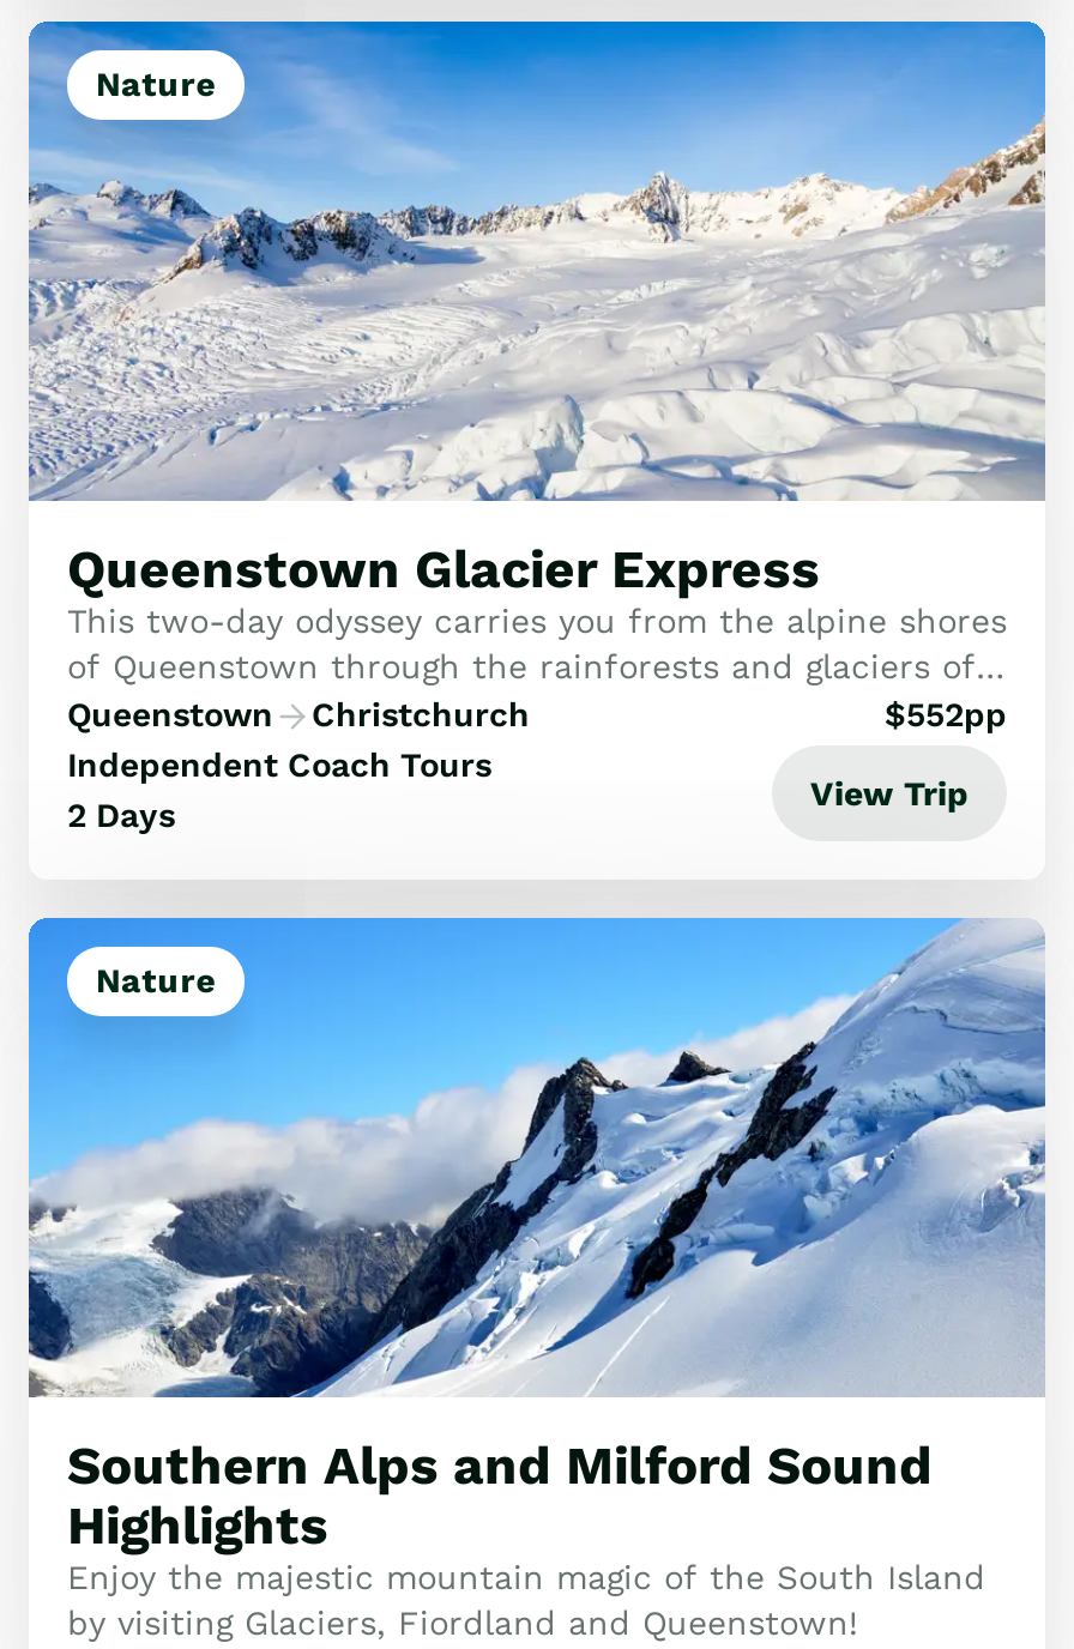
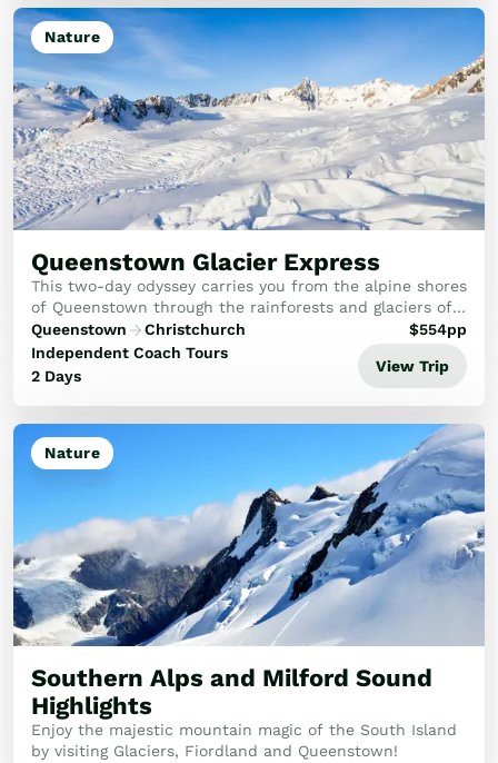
[885,695,1007,733] $552pp -> [409,320,467,338] $554pp

